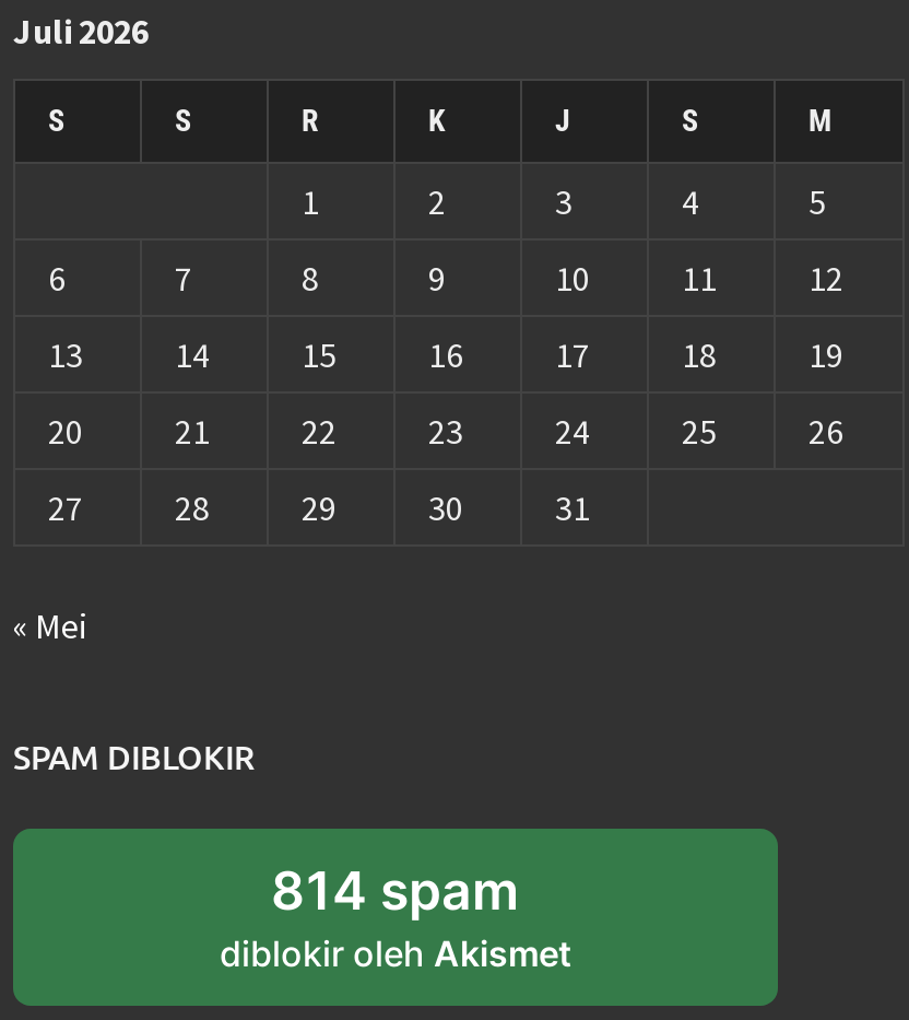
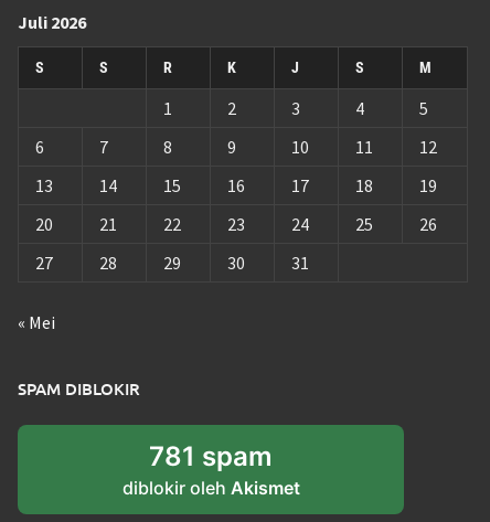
[271,860,520,923] 814 spam -> [149,440,273,472] 781 spam

